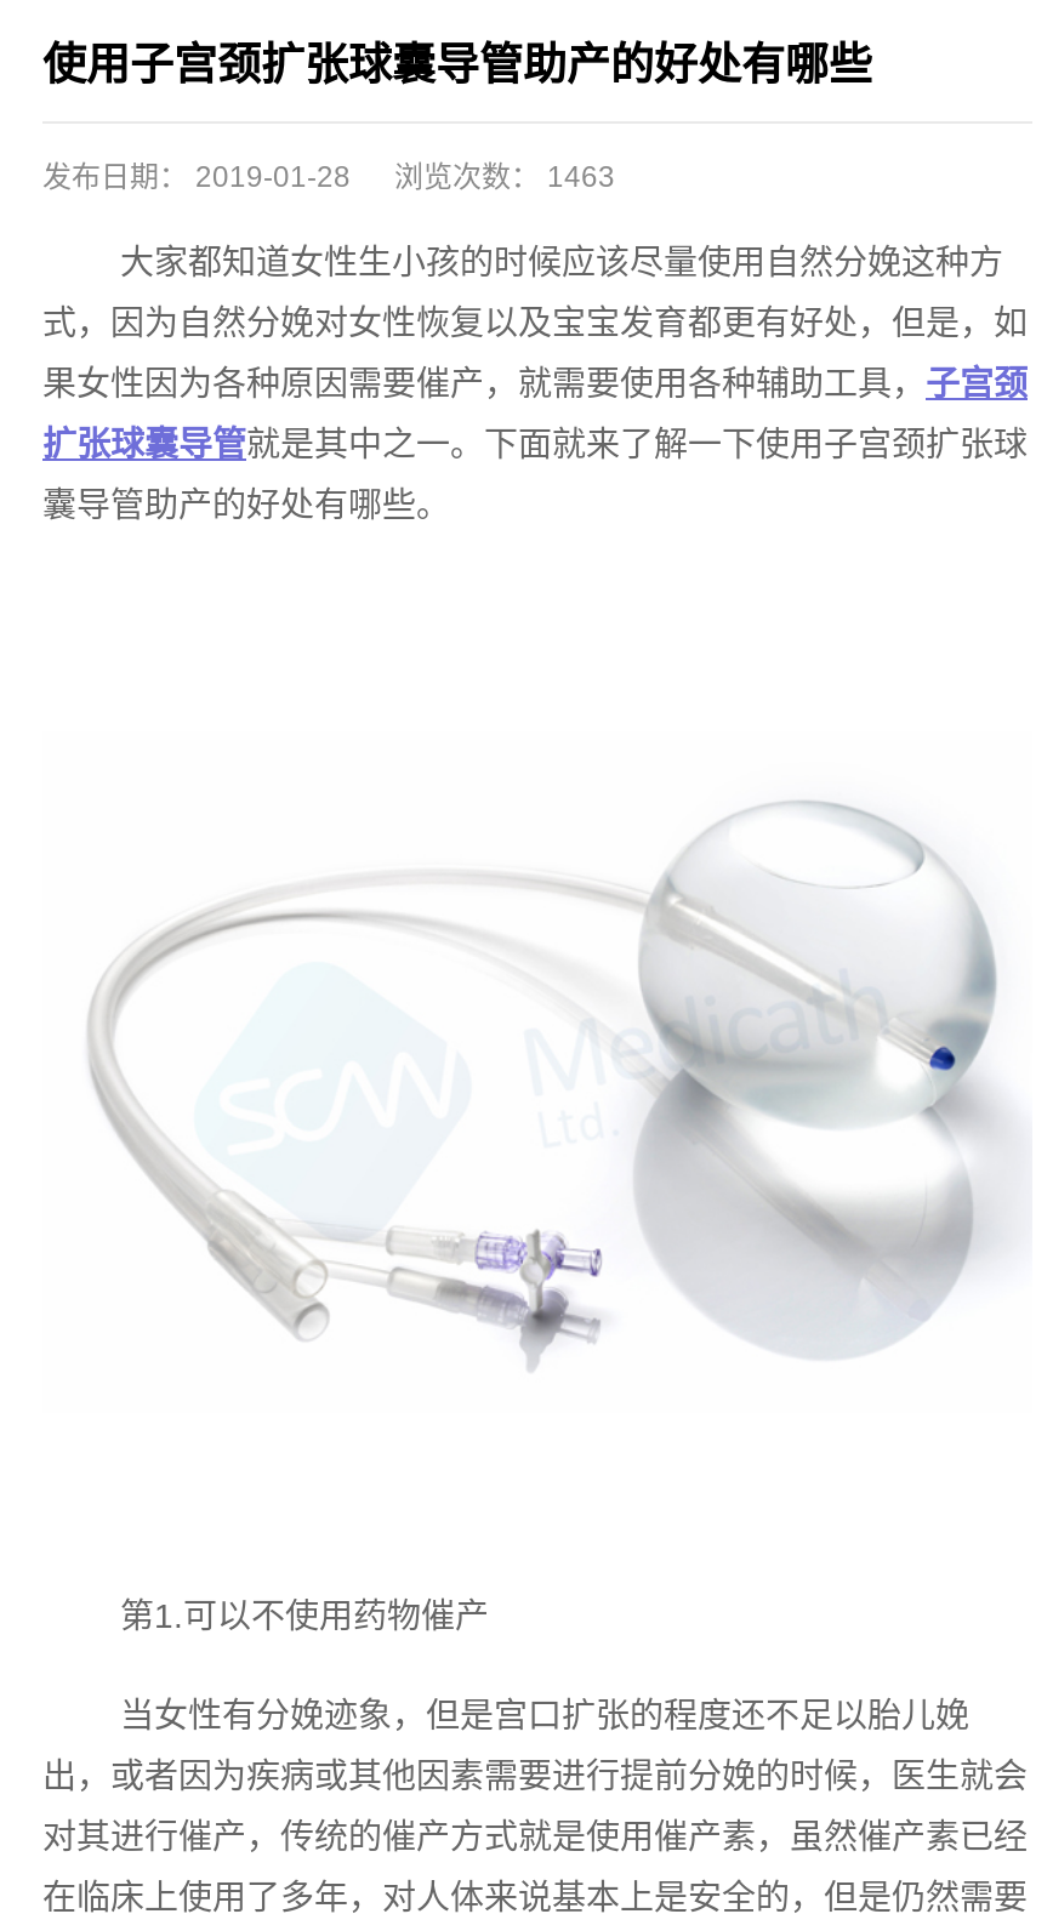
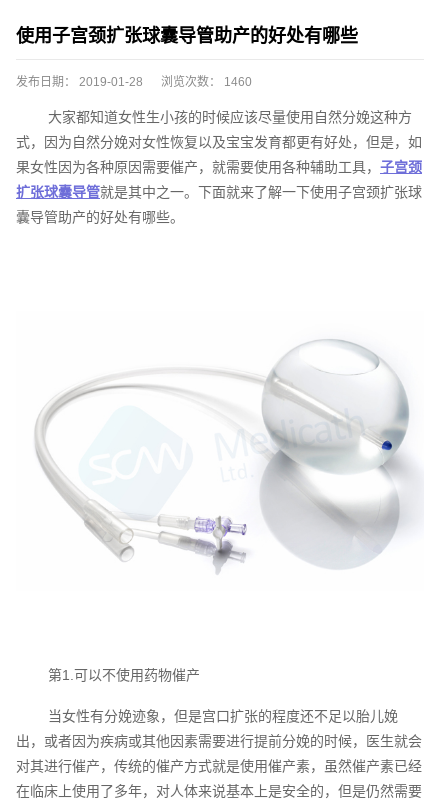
[42,161,615,195] 发布日期： 2019-01-28 浏览次数： 1463 -> [16,75,252,89] 发布日期： 2019-01-28 浏览次数： 1460

